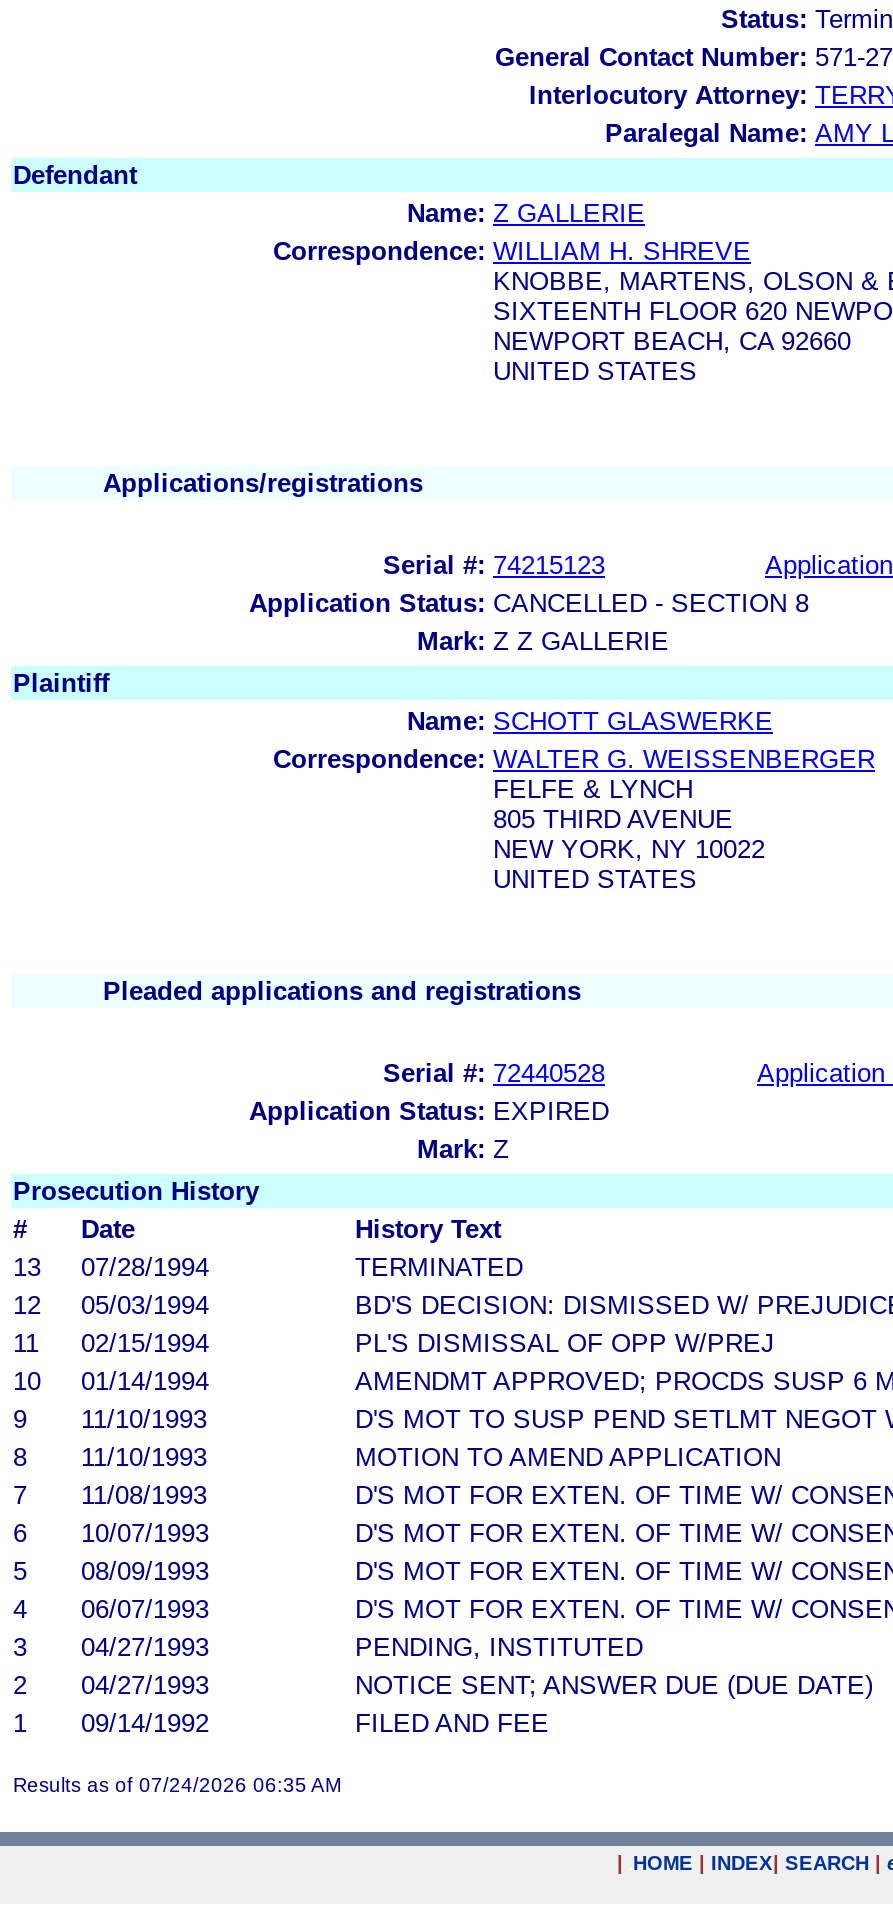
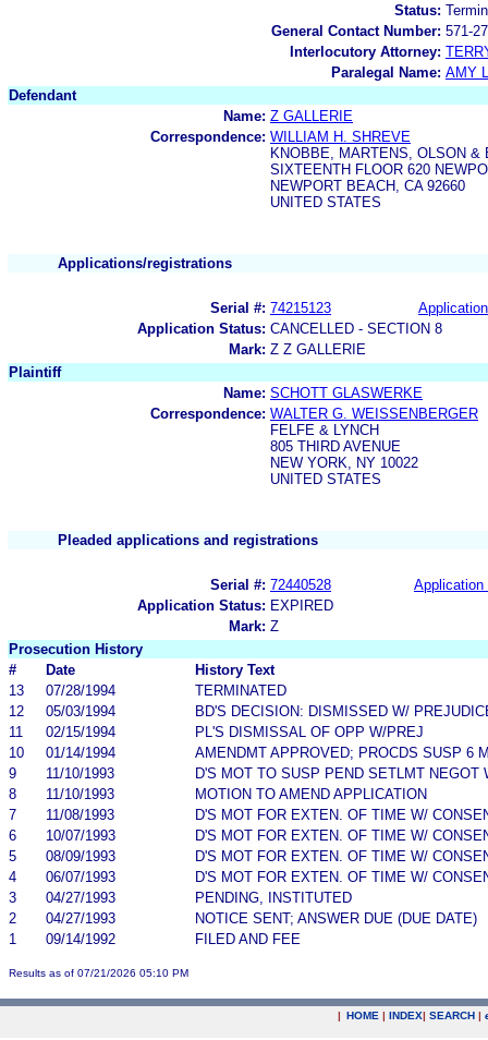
[13,1774,341,1796] Results as of 07/24/2026 06:35 AM -> [9,967,188,979] Results as of 07/21/2026 05:10 PM

